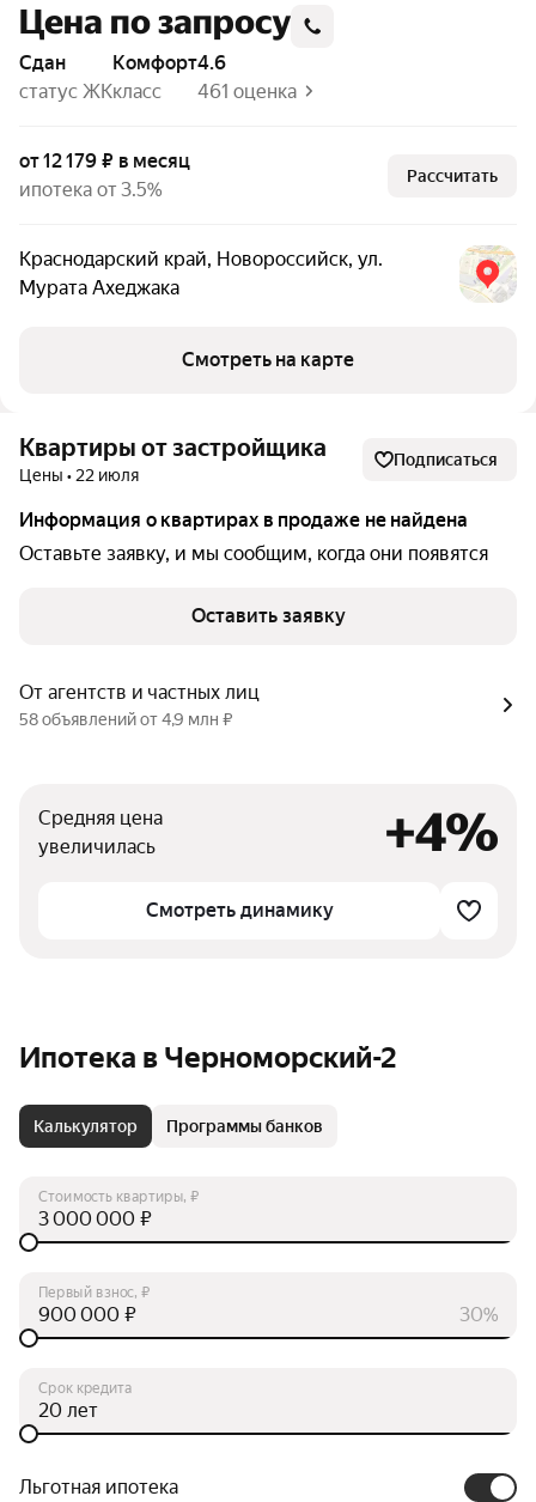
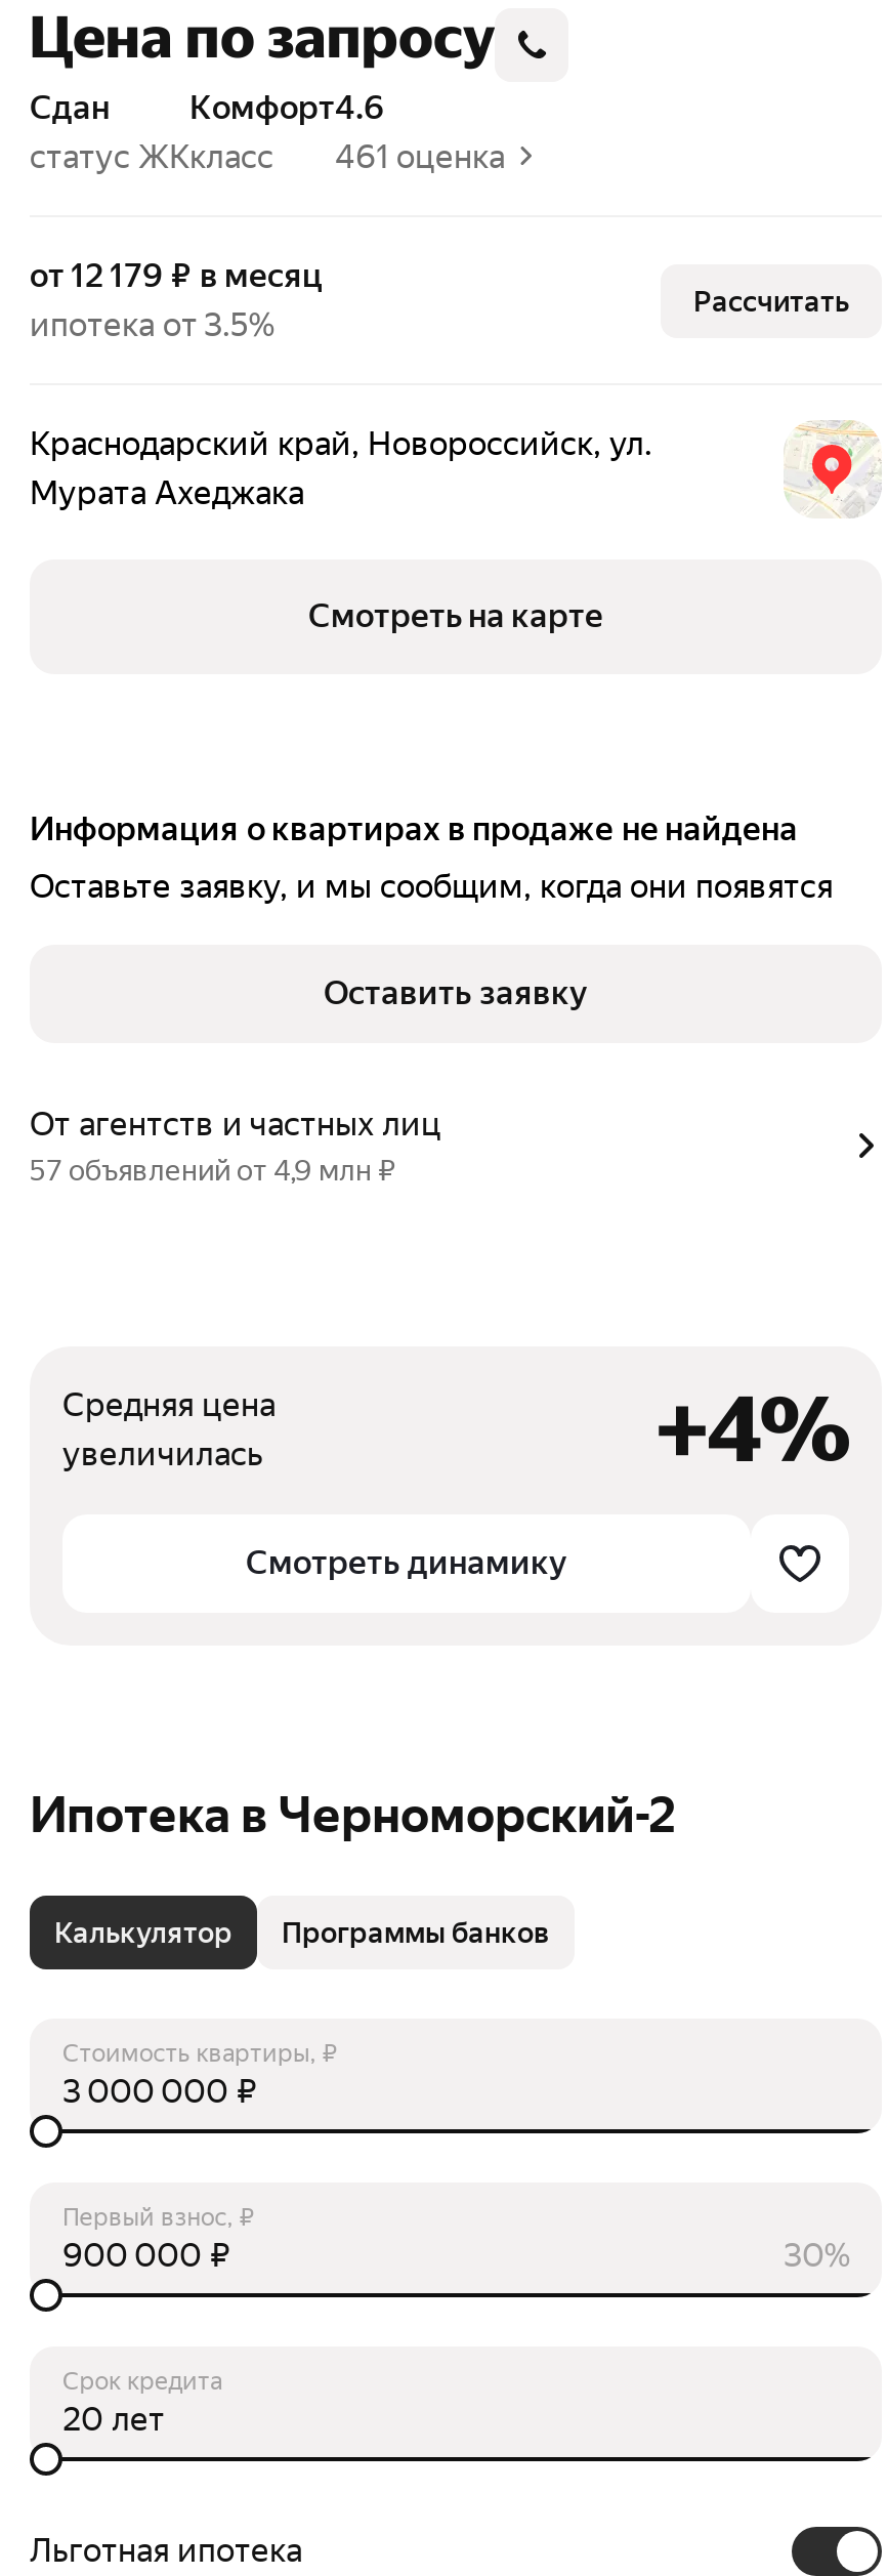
[19,433,327,485] Квартиры от застройщика | Цены • 22 июля -> none
[394,450,498,469] Подписаться -> none
moved [19,509,488,704] -> [30,809,833,1144]: Информация о квартирах в продаже не найдена | Оставьте заявку, и мы сообщим, когда они появятся | Оставить заявку | От агентств и частных лиц
[19,710,233,729] 58 объявлений от 4,9 млн ₽ -> [30,1154,396,1187] 57 объявлений от 4,9 млн ₽

